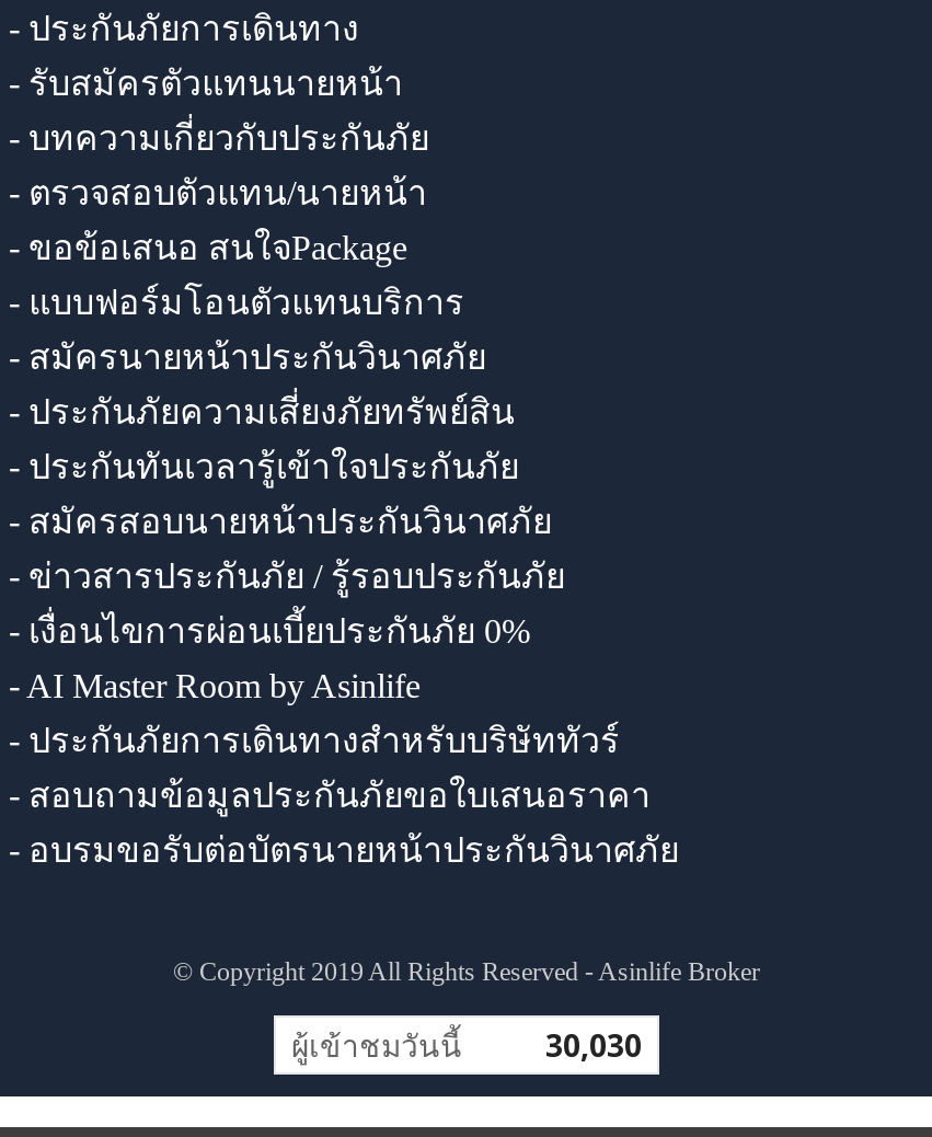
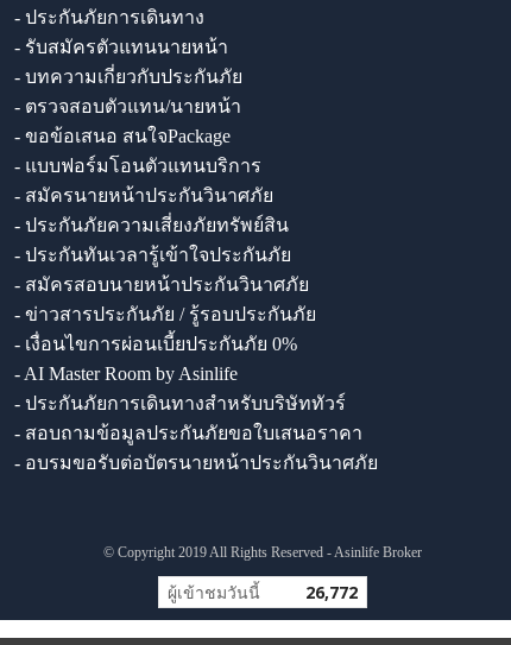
[291,1024,642,1066] ผู้เข้าชมวันนี้ 30,030 -> [168,581,358,603] ผู้เข้าชมวันนี้ 26,772

